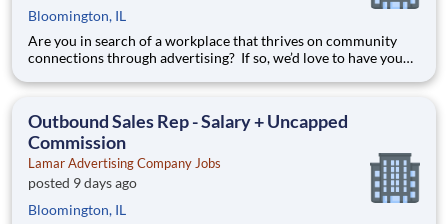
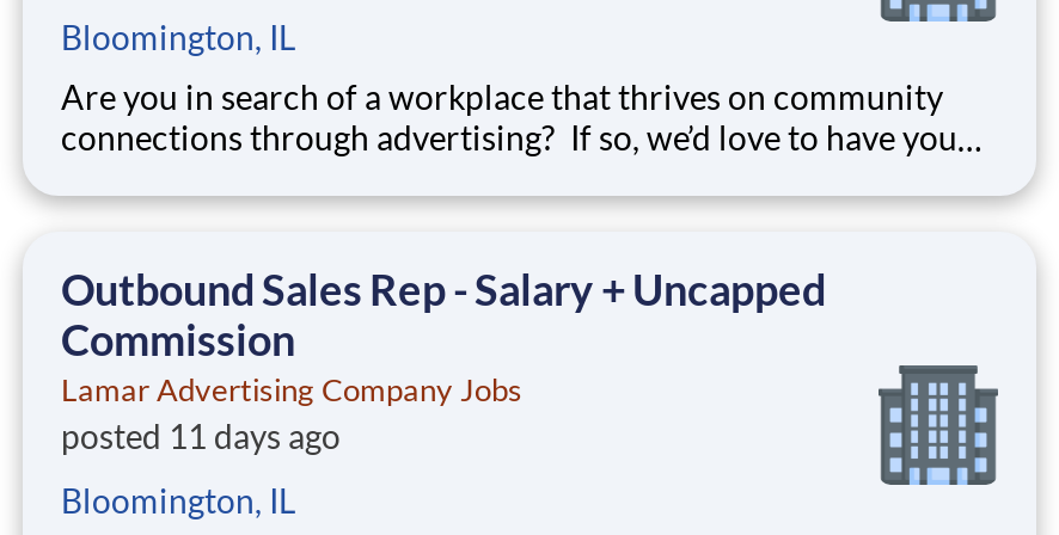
[28,174,137,191] posted 9 days ago -> [61,416,341,457] posted 11 days ago

